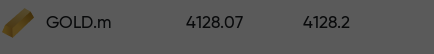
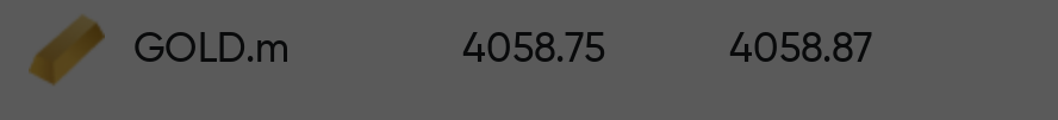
[185,14,242,31] 4128.07 -> [462,29,605,69] 4058.75
[302,14,349,31] 4128.2 -> [729,29,872,69] 4058.87

